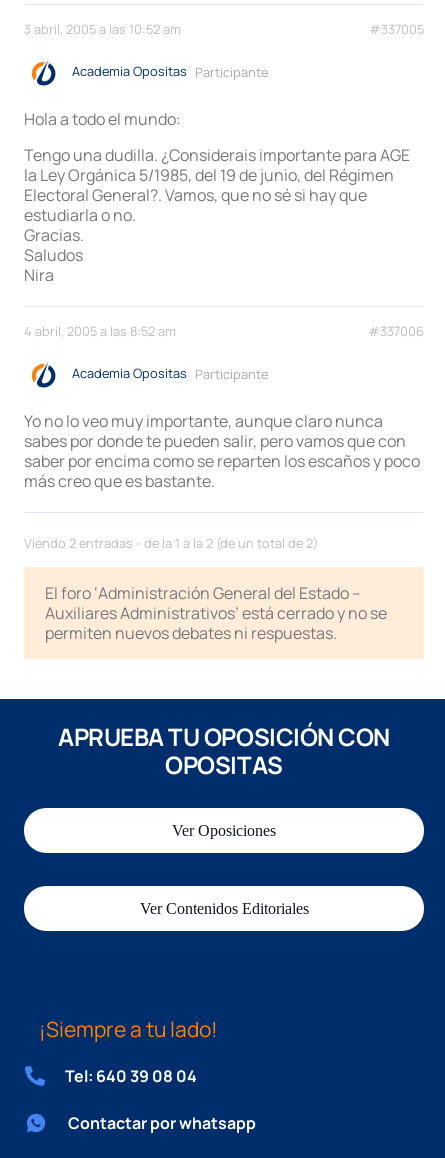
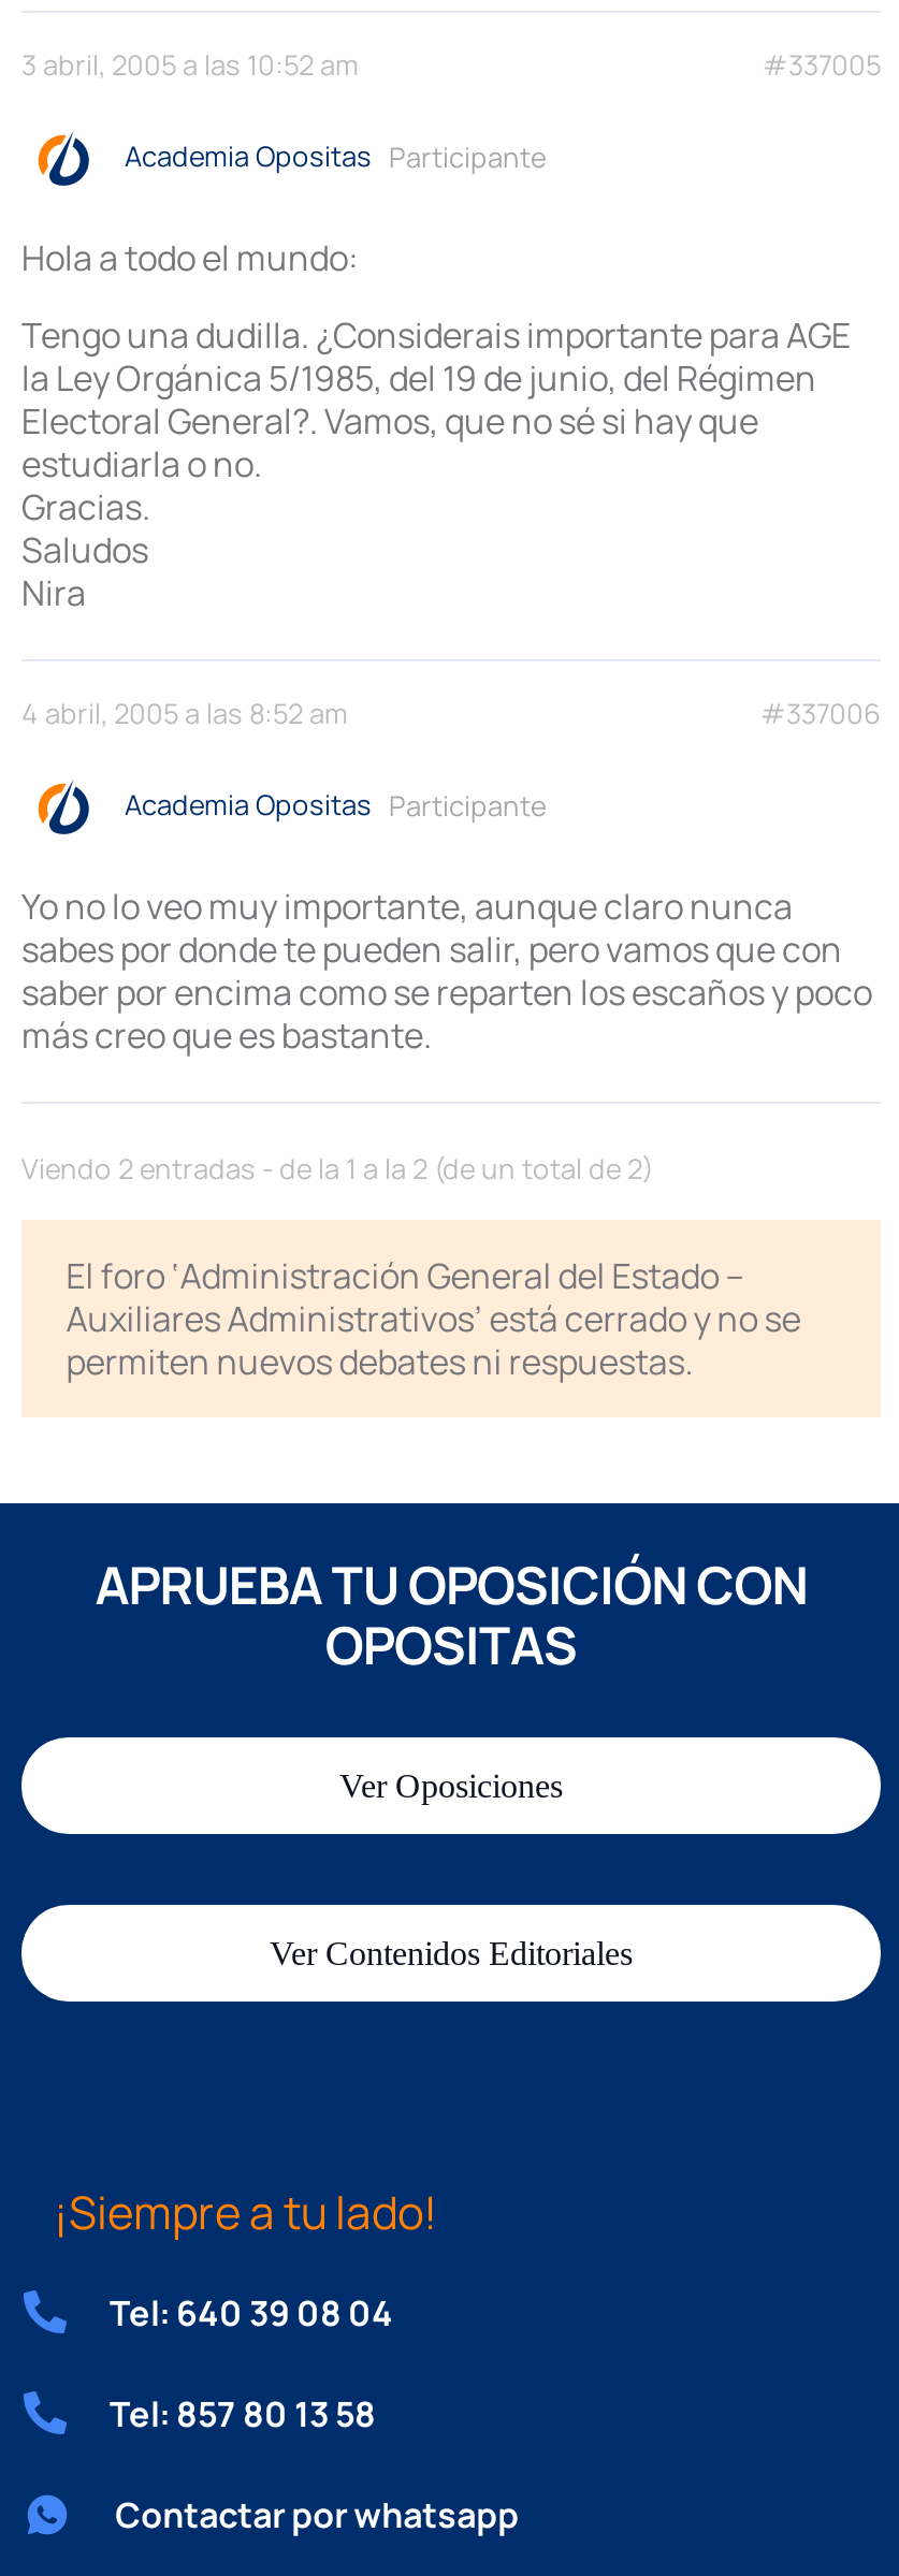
none -> [110,2389,376,2436] Tel: 857 80 13 58

